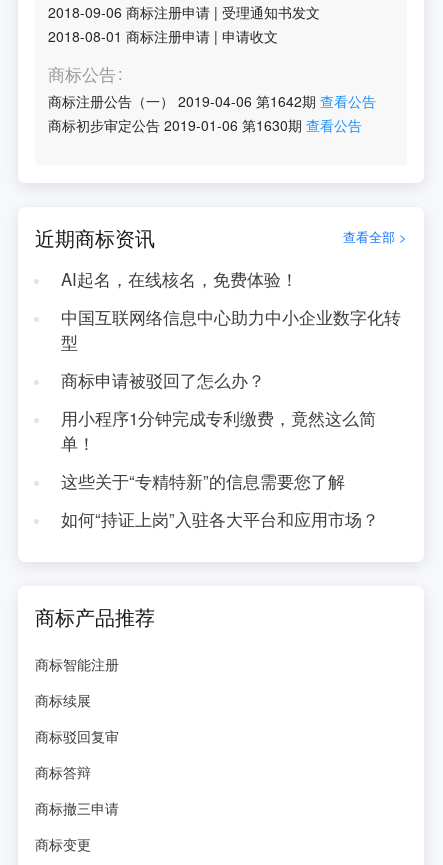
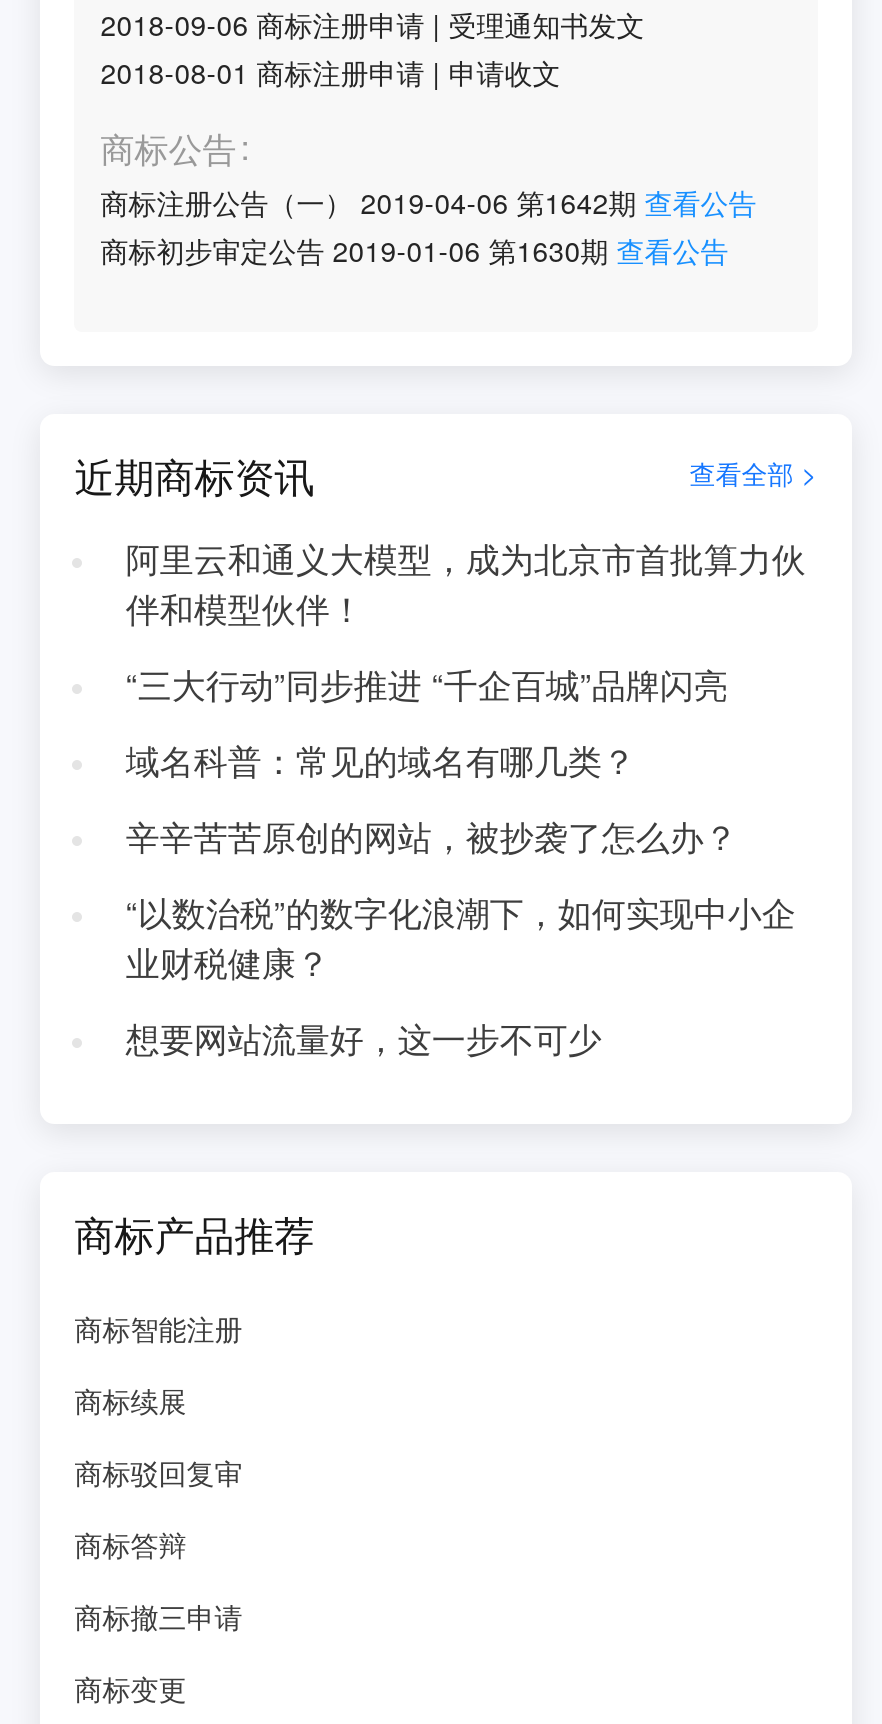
[61,267,298,291] AI起名，在线核名，免费体验！ -> [126,534,806,632] 阿里云和通义大模型，成为北京市首批算力伙 | 伴和模型伙伴！
[61,305,401,354] 中国互联网络信息中心助力中小企业数字化转 | 型 -> [126,660,728,708] “三大行动”同步推进 “千企百城”品牌闪亮
[61,368,265,392] 商标申请被驳回了怎么办？ -> [126,736,636,784] 域名科普：常见的域名有哪几类？
[61,406,376,455] 用小程序1分钟完成专利缴费，竟然这么简 | 单！ -> [126,812,738,860] 辛辛苦苦原创的网站，被抄袭了怎么办？
[61,469,345,493] 这些关于“专精特新”的信息需要您了解 -> [126,888,796,986] “以数治税”的数字化浪潮下，如何实现中小企 | 业财税健康？
[61,507,379,531] 如何“持证上岗”入驻各大平台和应用市场？ -> [126,1014,602,1062] 想要网站流量好，这一步不可少

